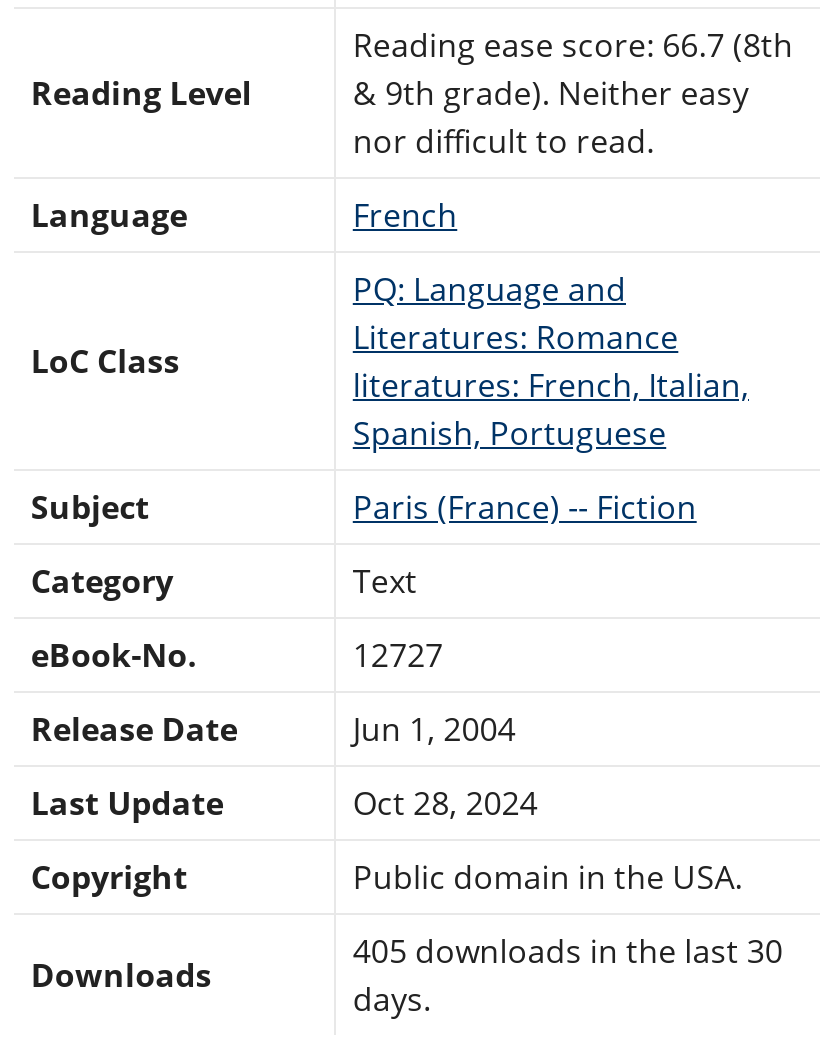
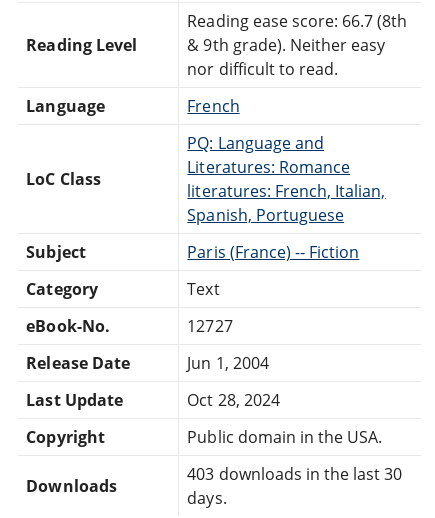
[353,928,783,972] 405 downloads in the last 30 -> [187,463,402,485] 403 downloads in the last 30

